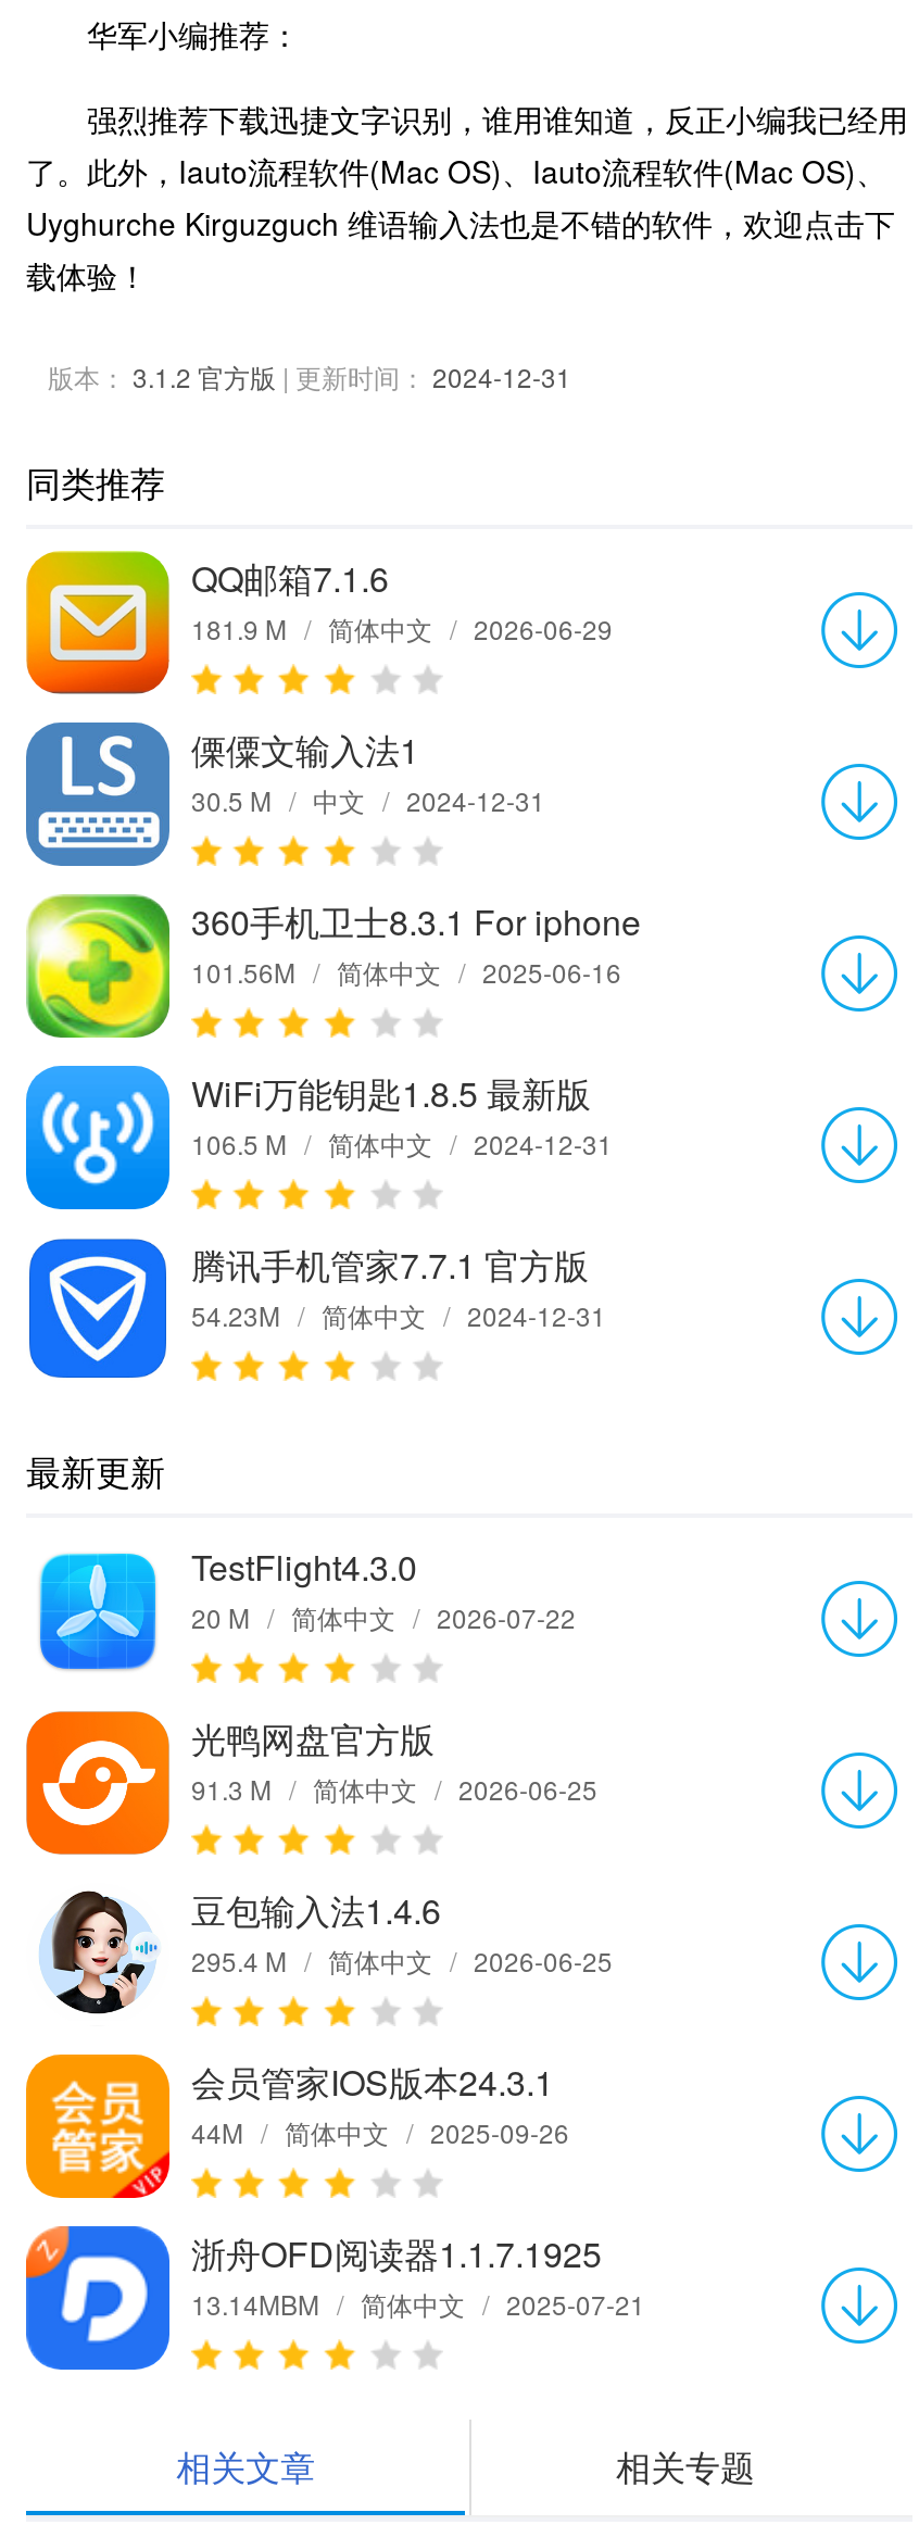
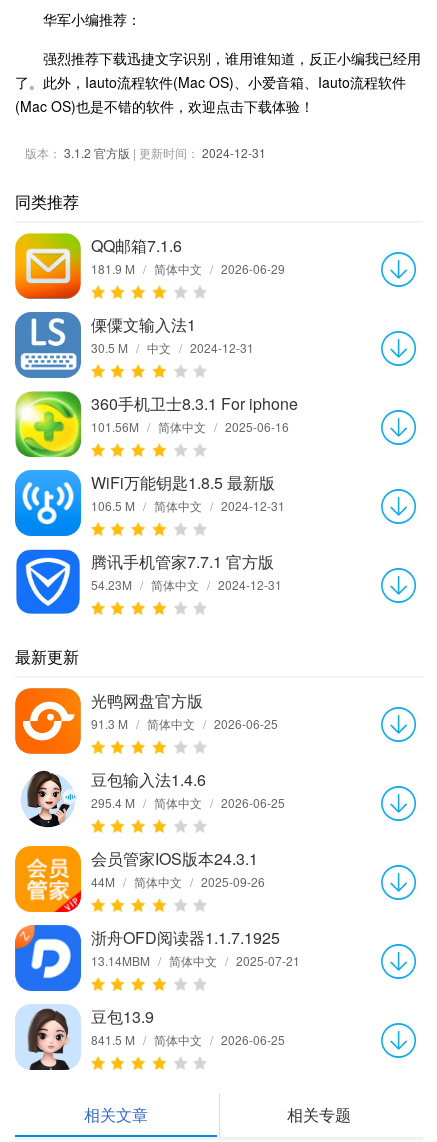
[26,148,895,296] 了。此外，Iauto流程软件(Mac OS)、Iauto流程软件(Mac OS)、 | Uyghurche Kirguzguch 维语输入法也是不错的软件，欢迎点击下 | 载体验！ -> [15,72,406,116] 了。此外，Iauto流程软件(Mac OS)、小爱音箱、Iauto流程软件 | (Mac OS)也是不错的软件，欢迎点击下载体验！
[37,1540,576,1672] [image] | TestFlight4.3.0 | 20 M / 简体中文 / 2026-07-22 -> none
moved [46,1713,645,2321] -> [24,689,300,969]: [image] | 光鸭网盘官方版 | 91.3 M / 简体中文 / 2026-06-25 | ... | 浙舟OFD阅读器1.1.7.1925 | 13.14MBM / 简体中文 / 2025-07-21
none -> [15,1004,285,1071] [image] | 豆包13.9 | 841.5 M / 简体中文 / 2026-06-25

